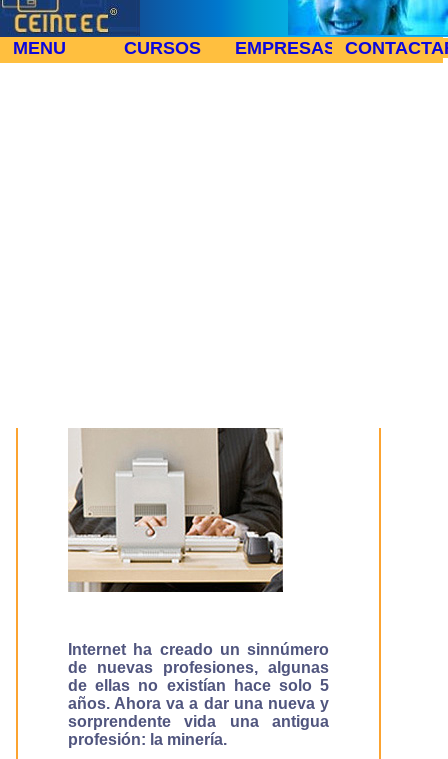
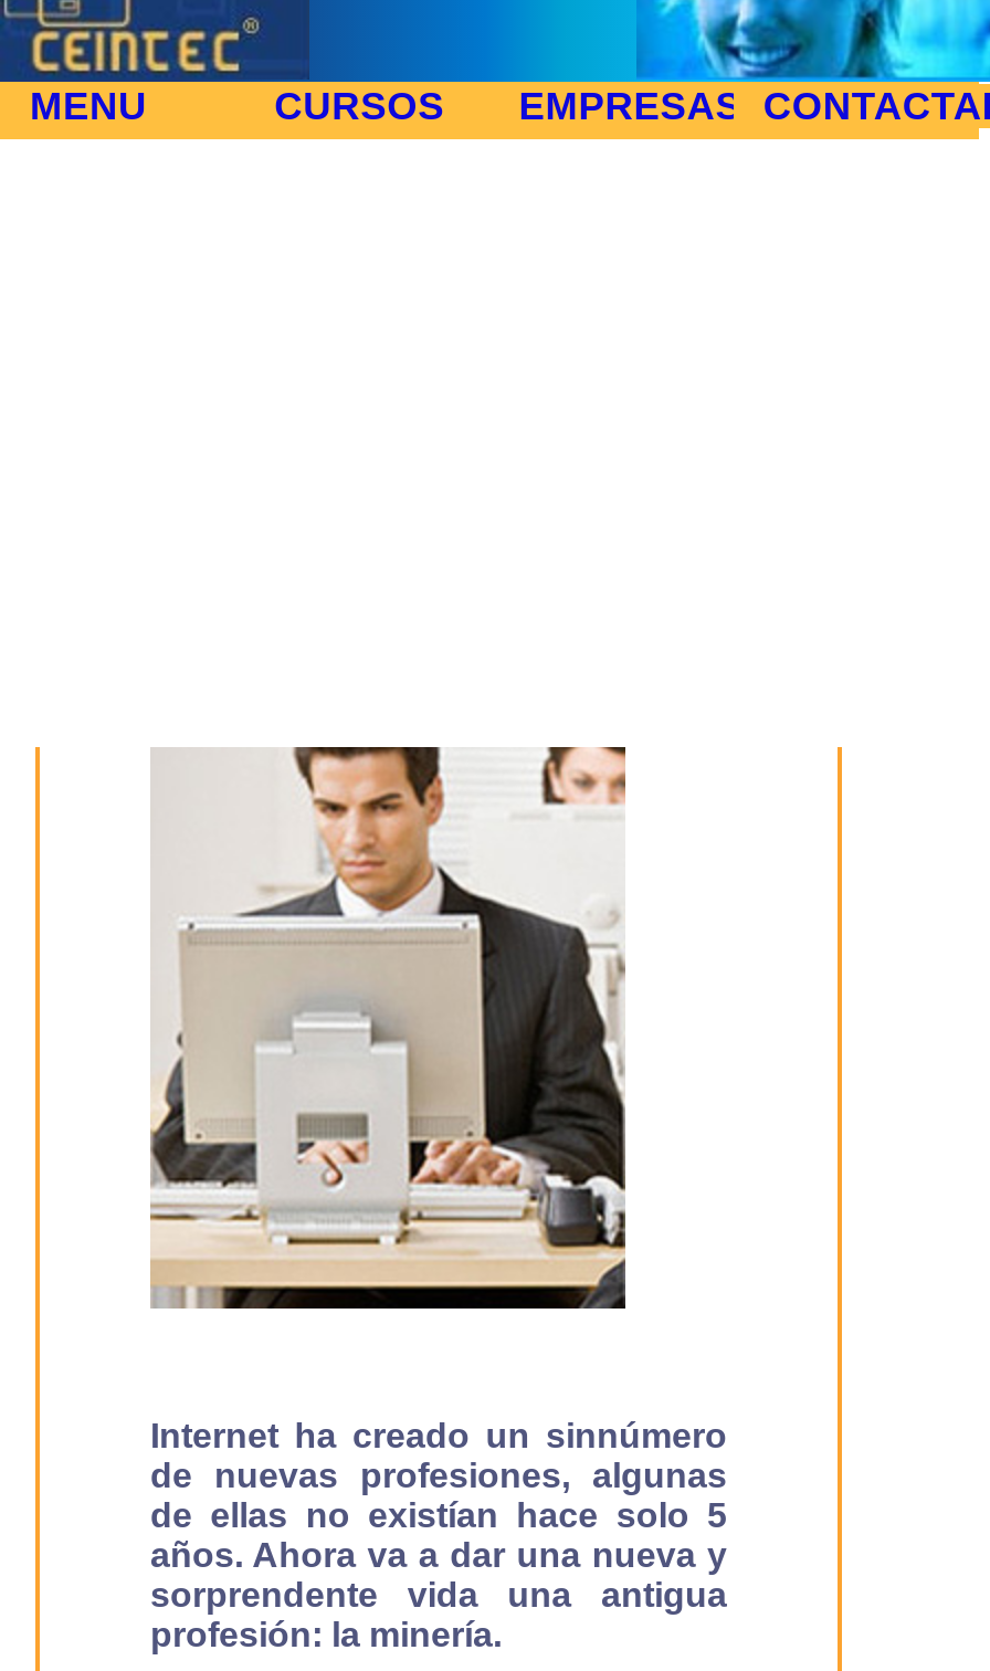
none -> [150,745,628,946] [image]

